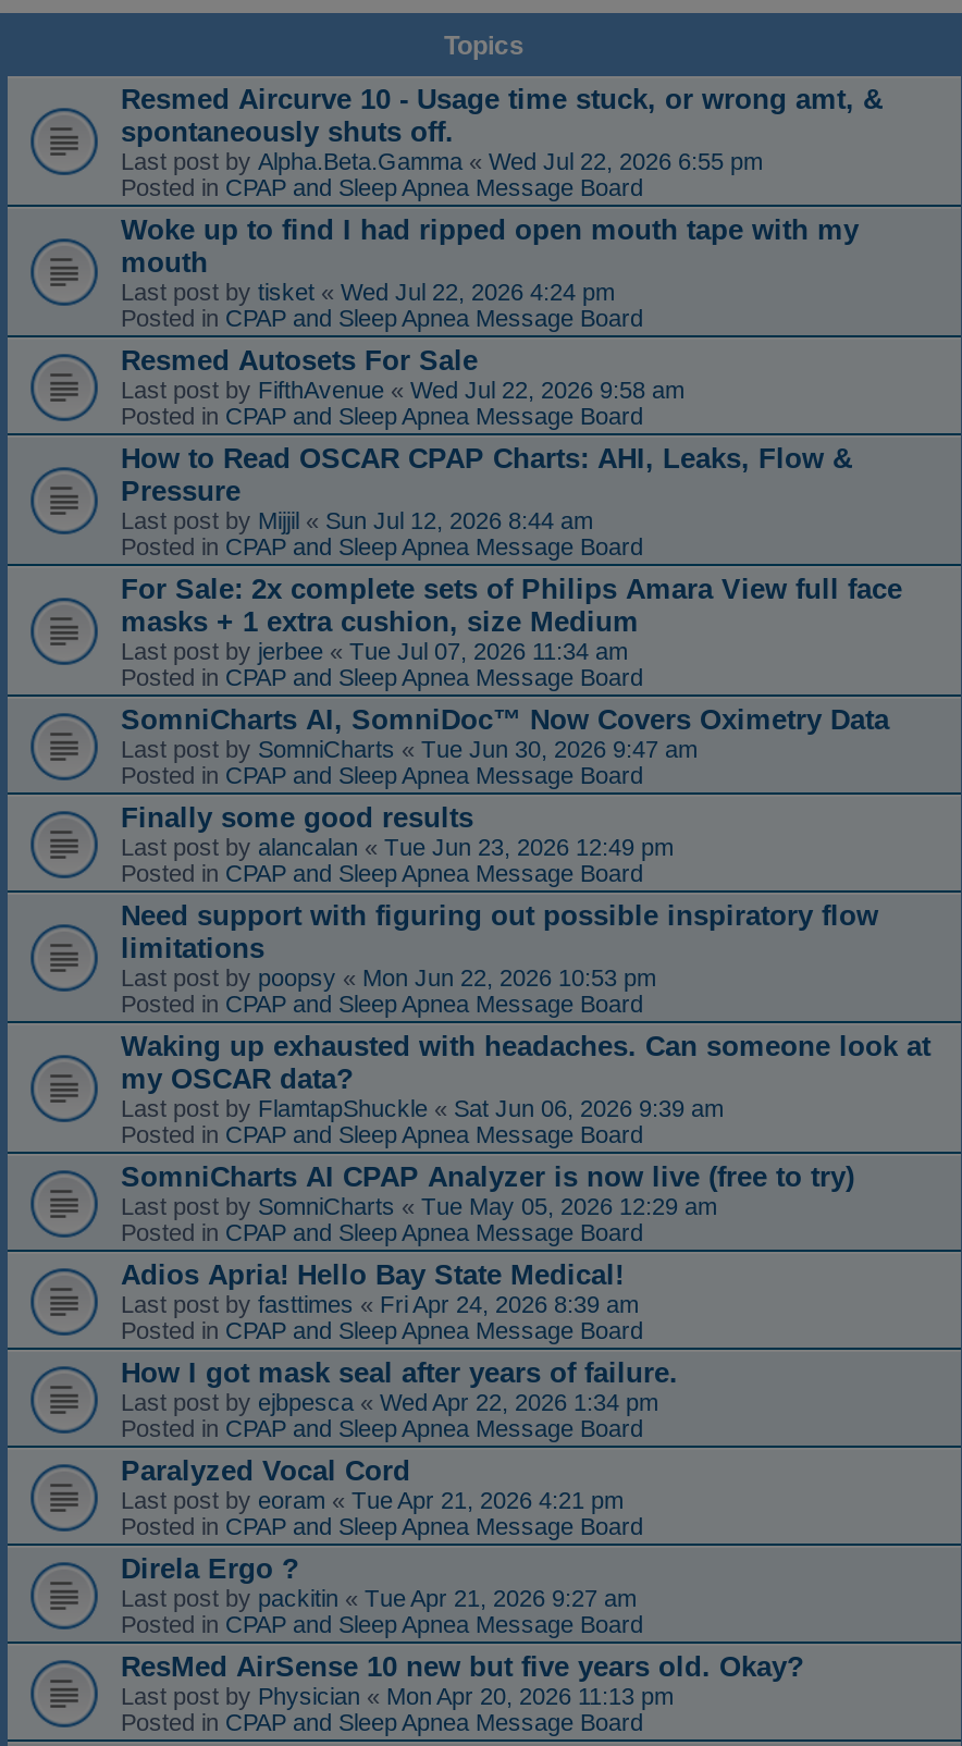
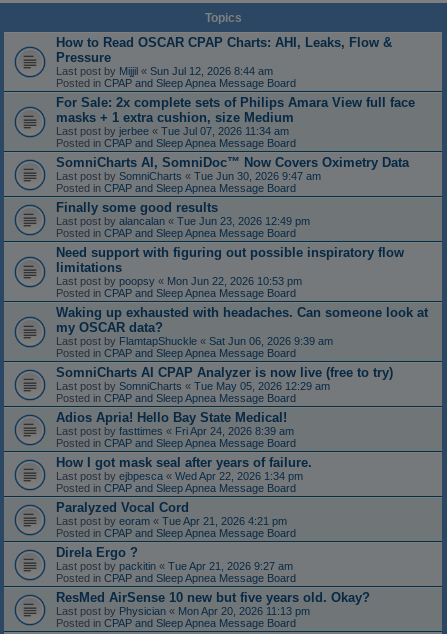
[121,83,883,429] Resmed Aircurve 10 - Usage time stuck, or wrong amt, & | spontaneously shuts off. | Last post by Alpha.Beta.Gamma «Wed Jul 22, 2026 6:55 pm | Posted in CPAP and Sleep Apnea Message Board | Woke up to find I had ripped open mouth tape with my | mouth | Last post by tisket «Wed Jul 22, 2026 4:24 pm | Posted in CPAP and Sleep Apnea Message Board | Resmed Autosets For Sale | Last post by FifthAvenue «Wed Jul 22, 2026 9:58 am | Posted in CPAP and Sleep Apnea Message Board -> none

